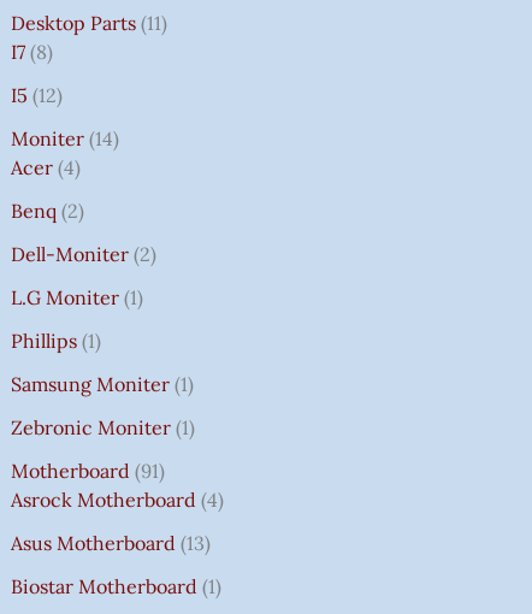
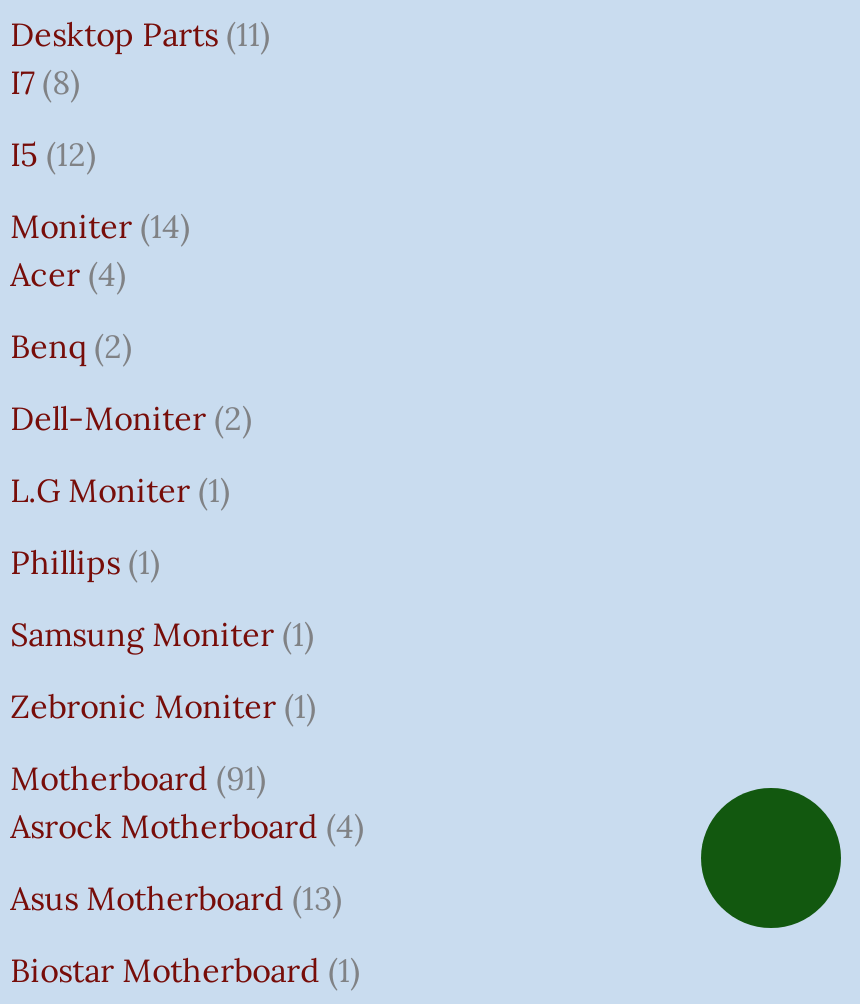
none -> [699,785,843,931] [image]

